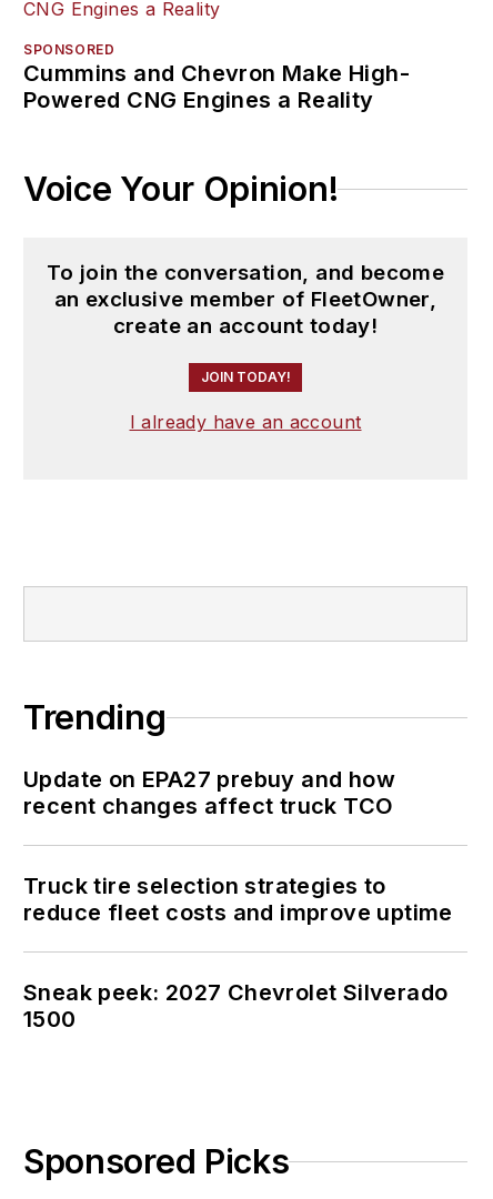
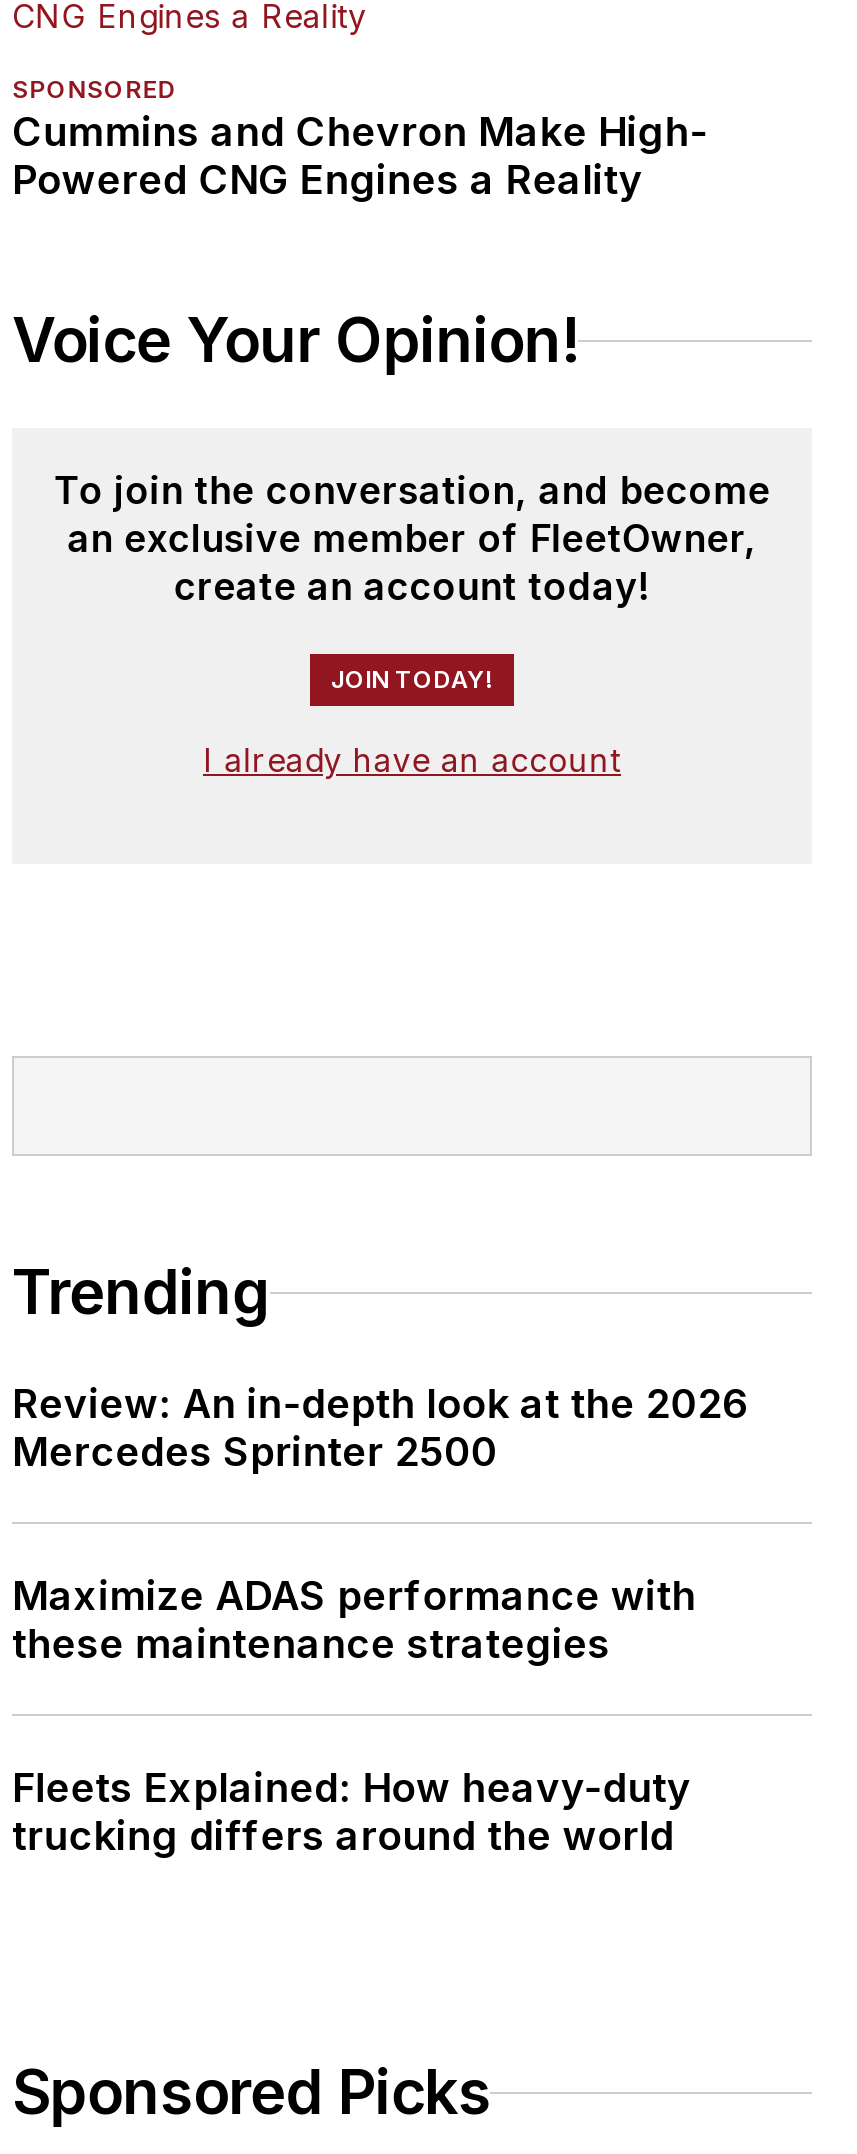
[23,766,395,819] Update on EPA27 prebuy and how | recent changes affect truck TCO -> [12,1380,749,1476] Review: An in-depth look at the 2026 | Mercedes Sprinter 2500
[23,873,453,926] Truck tire selection strategies to | reduce fleet costs and improve uptime -> [12,1572,696,1668] Maximize ADAS performance with | these maintenance strategies
[23,979,448,1033] Sneak peek: 2027 Chevrolet Silverado | 1500 -> [12,1764,692,1860] Fleets Explained: How heavy-duty | trucking differs around the world

